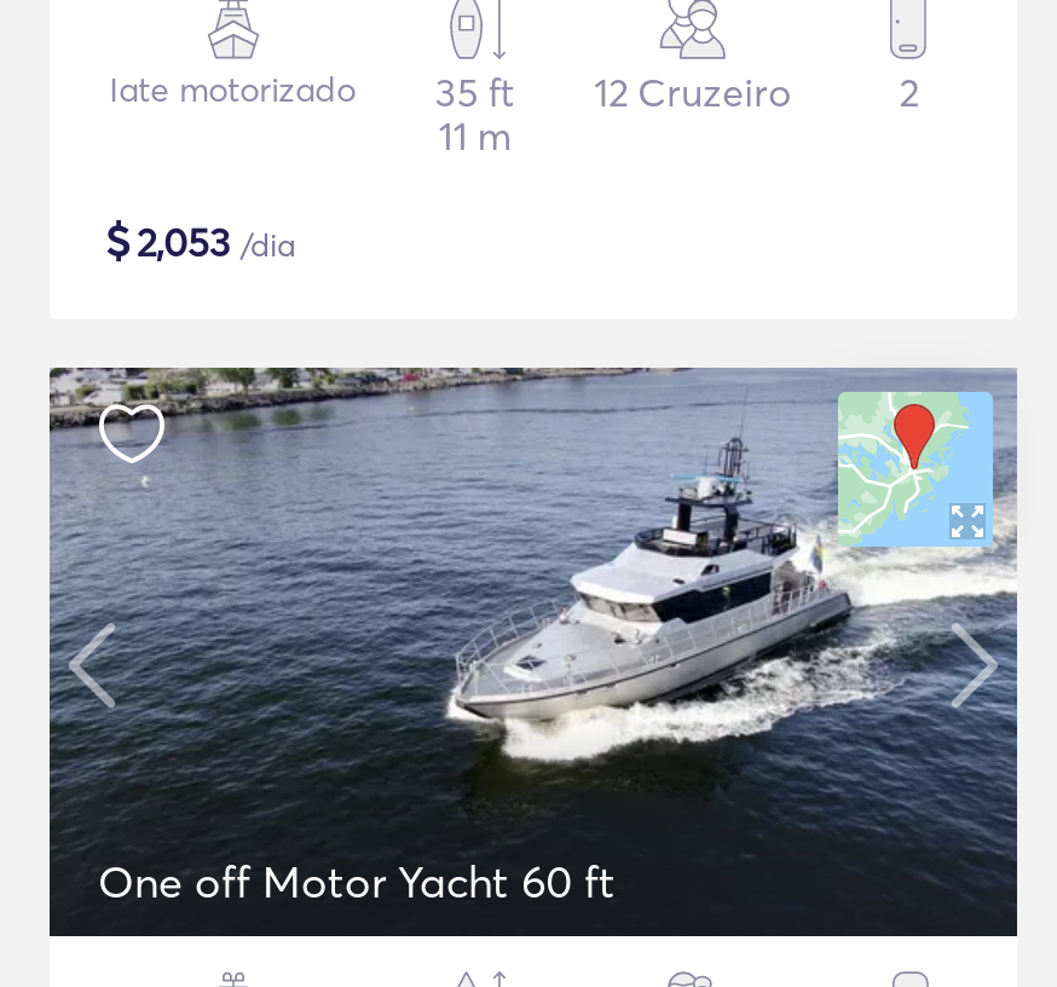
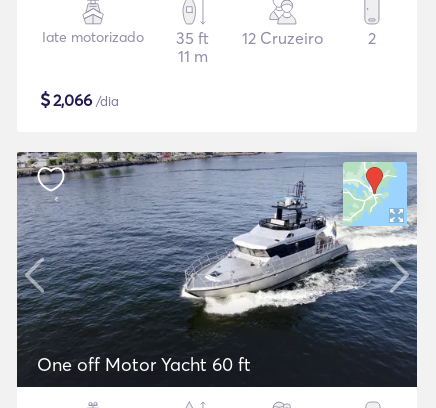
[105,213,296,269] $2,053 /dia -> [40,88,119,111] $2,066 /dia

